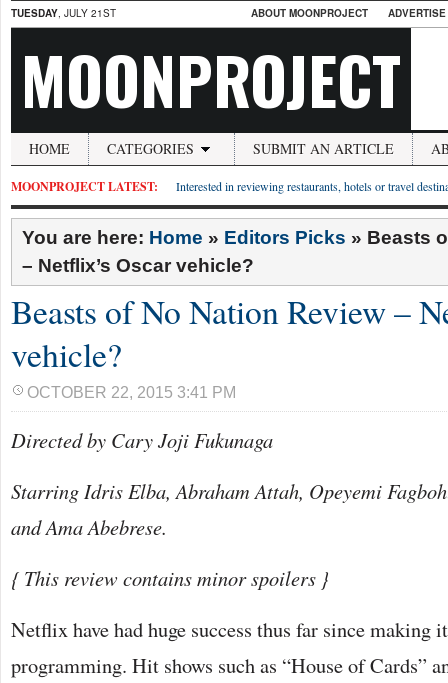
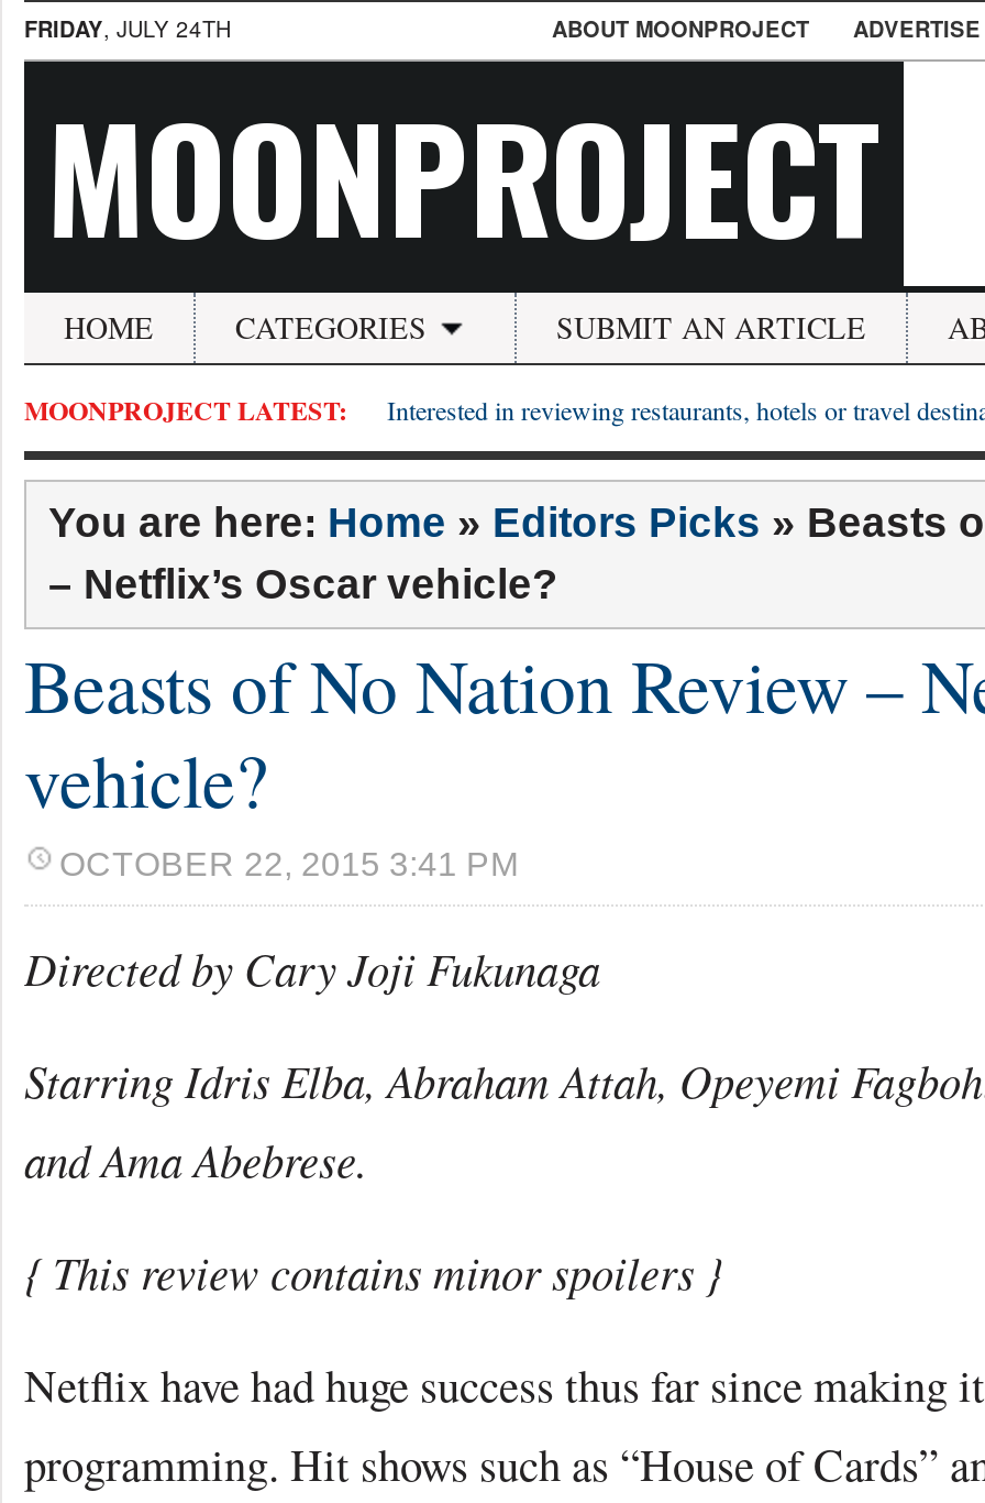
[11,6,116,20] TUESDAY, JULY 21ST -> [24,13,231,44] FRIDAY, JULY 24TH

